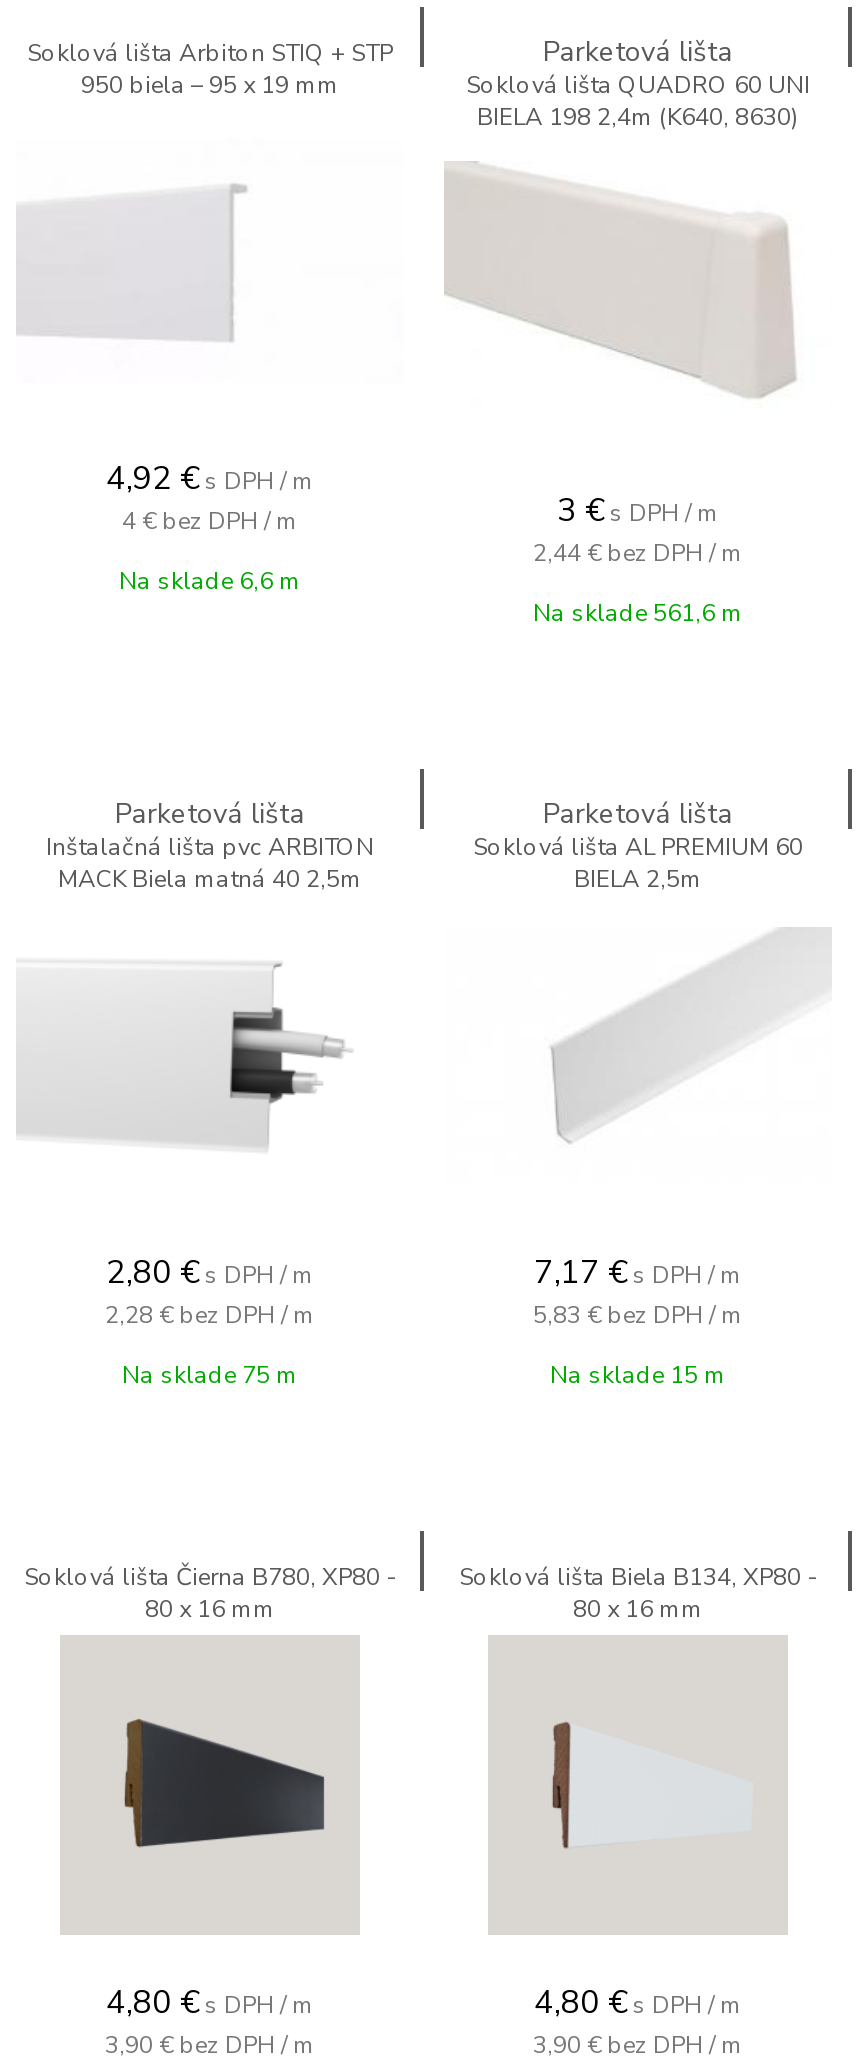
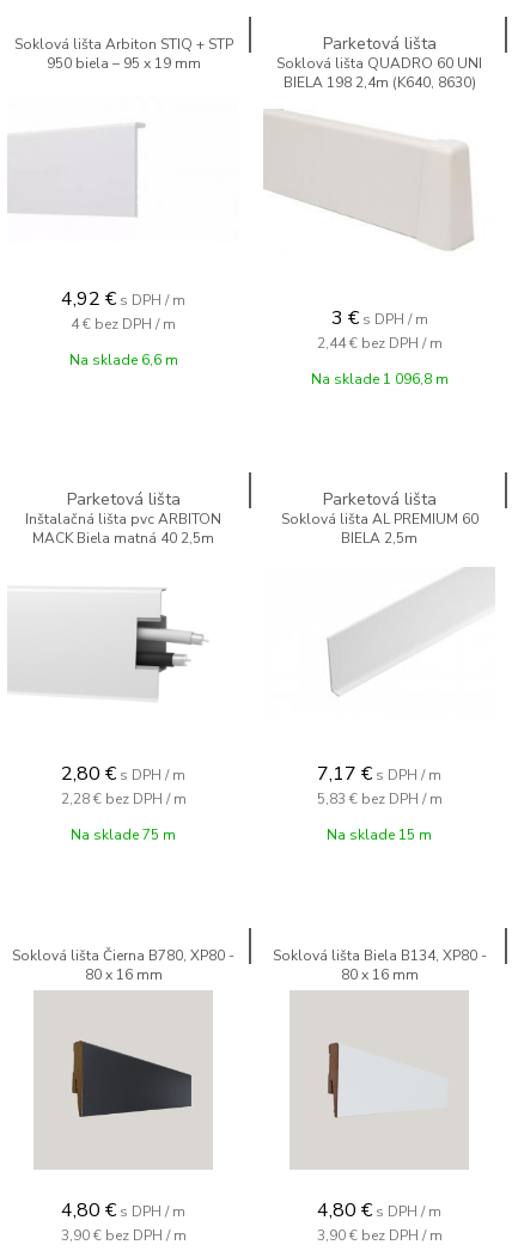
[533,597,743,629] Na sklade 561,6 m -> [310,370,448,389] Na sklade 1 096,8 m

